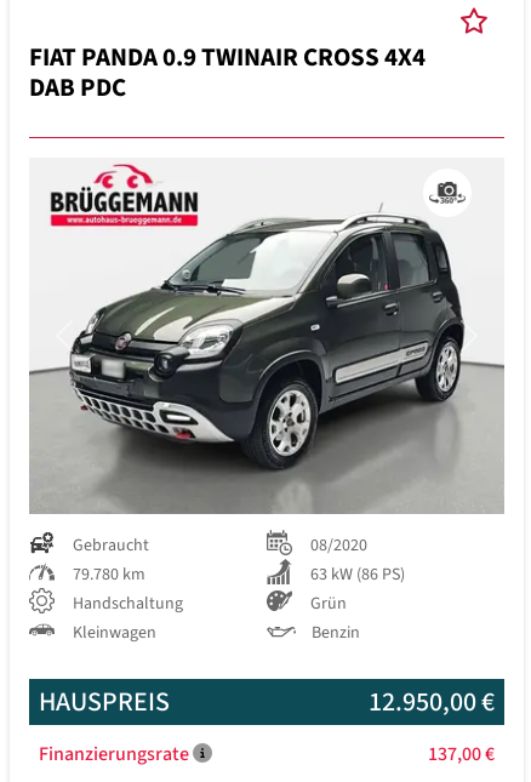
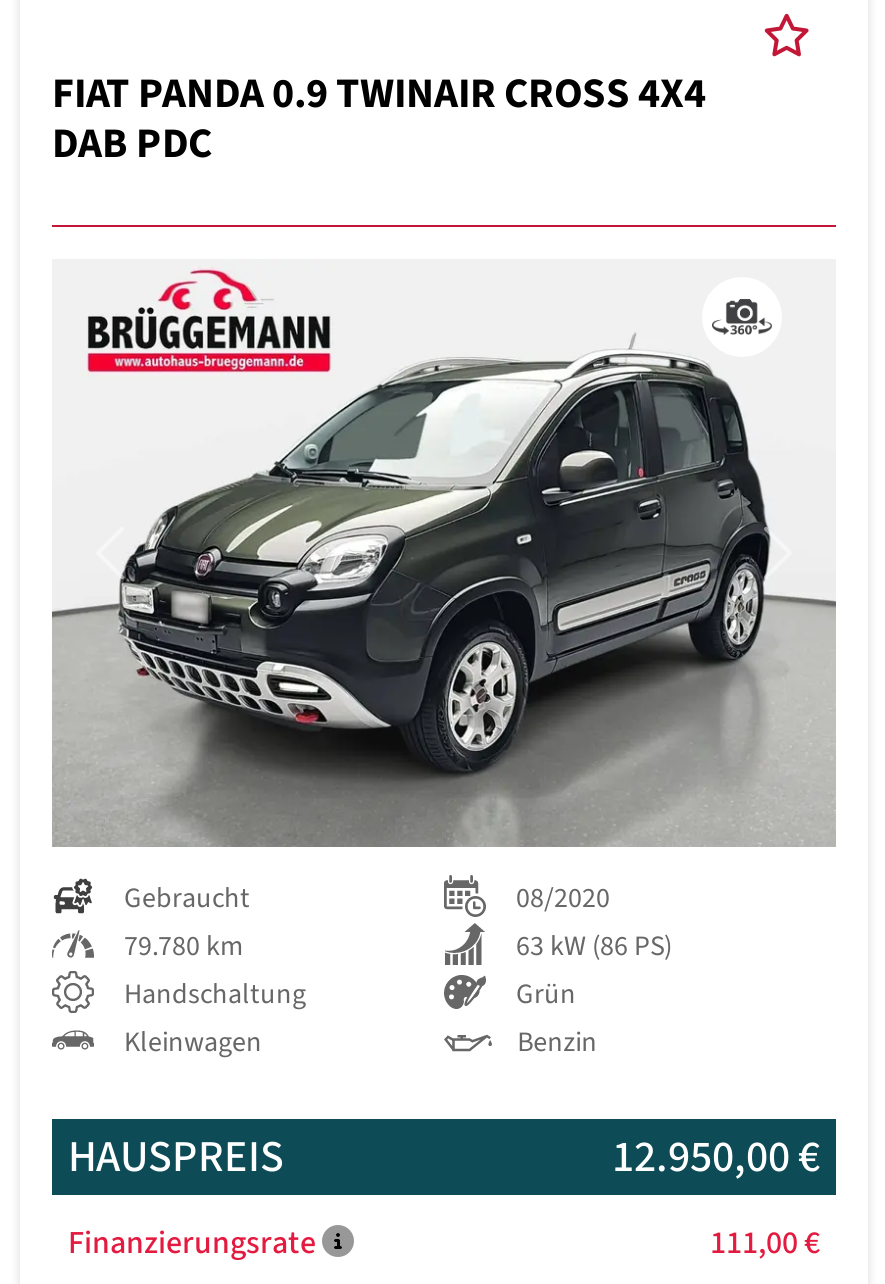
[428,740,495,767] 137,00 € -> [710,1221,820,1265] 111,00 €

